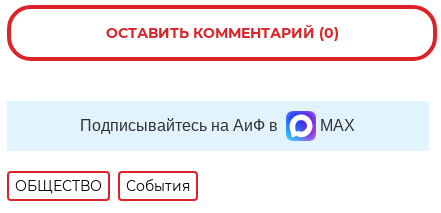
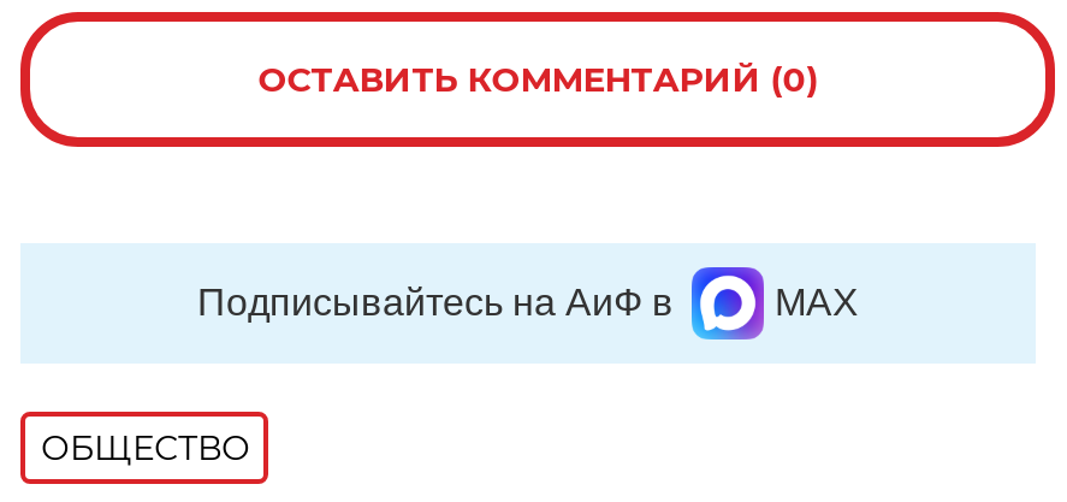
[126,177,190,195] События -> none

